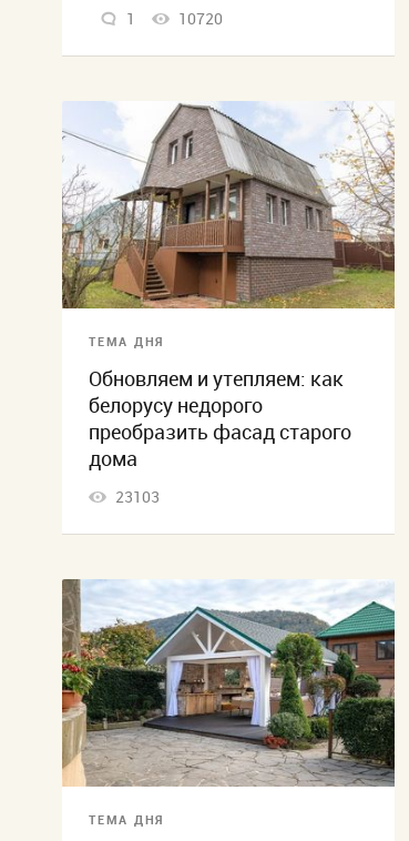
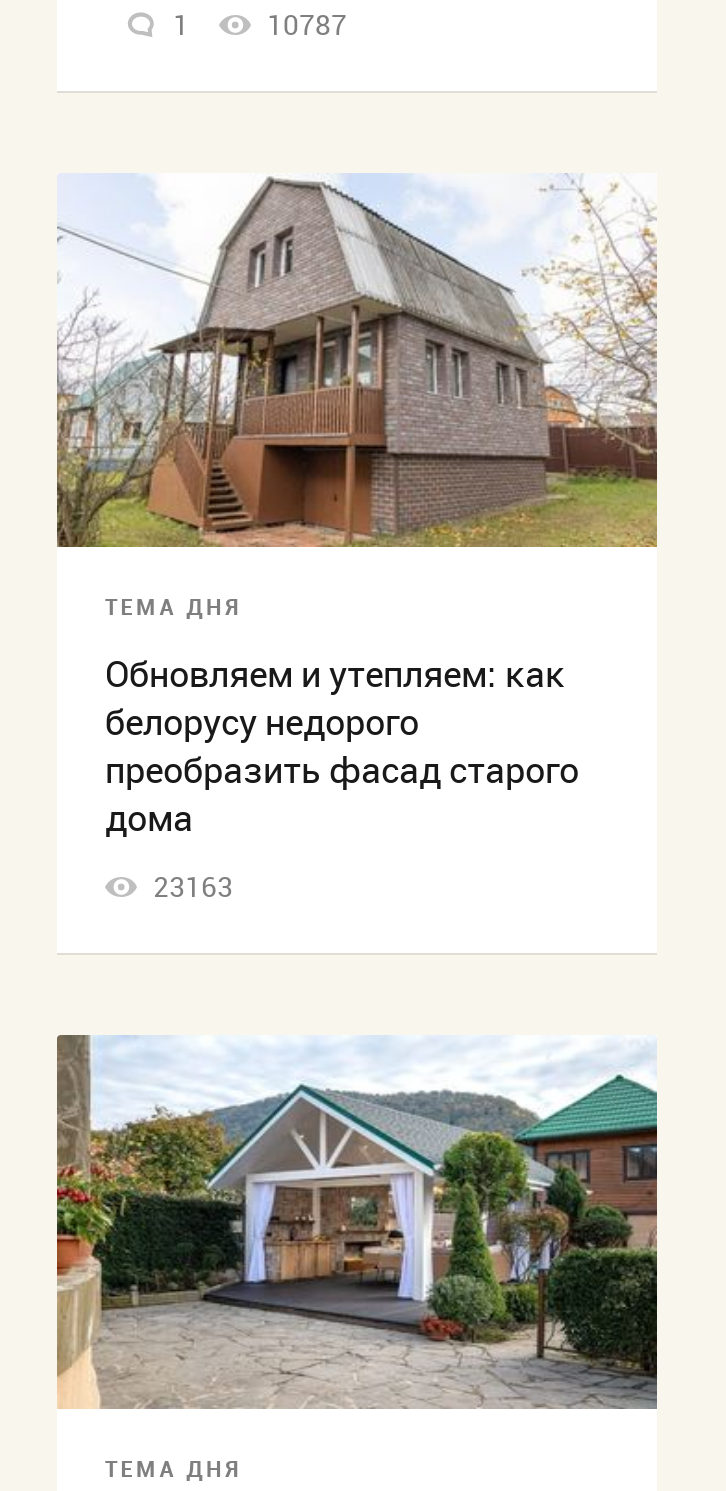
[178,10,223,28] 10720 -> [267,9,347,41] 10787
[115,488,160,506] 23103 -> [153,871,233,903] 23163

